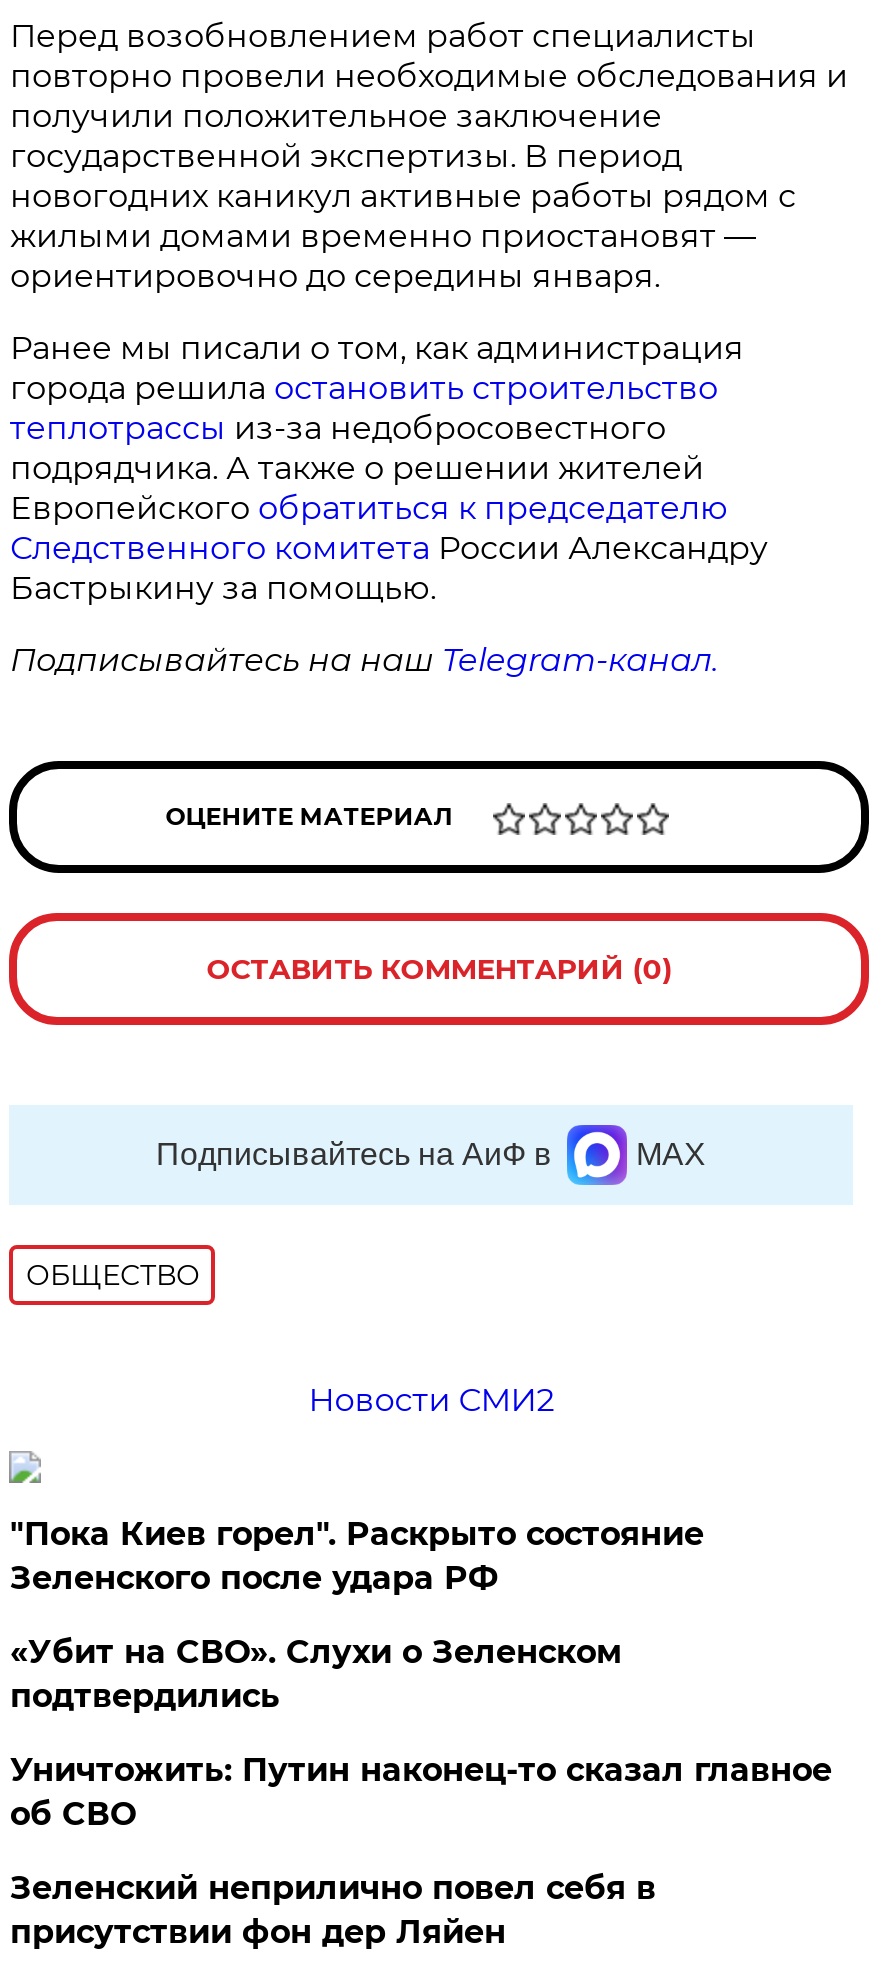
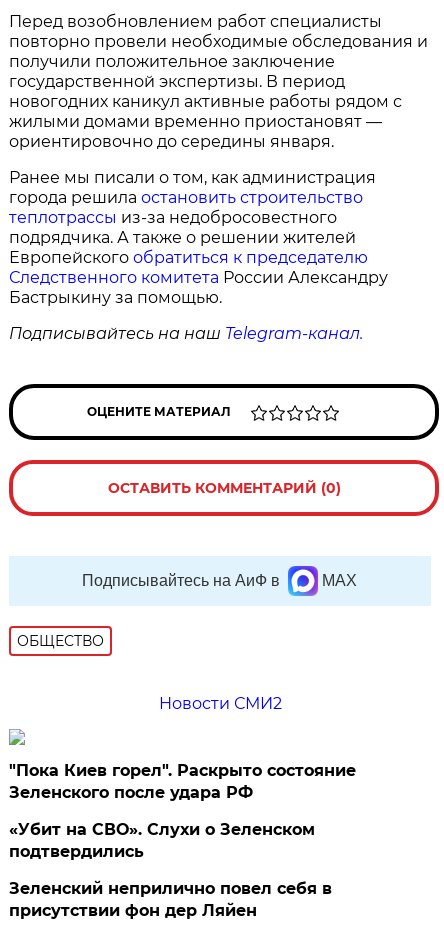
[10,1751,832,1833] Уничтожить: Путин наконец-то сказал главное | об СВО -> none

